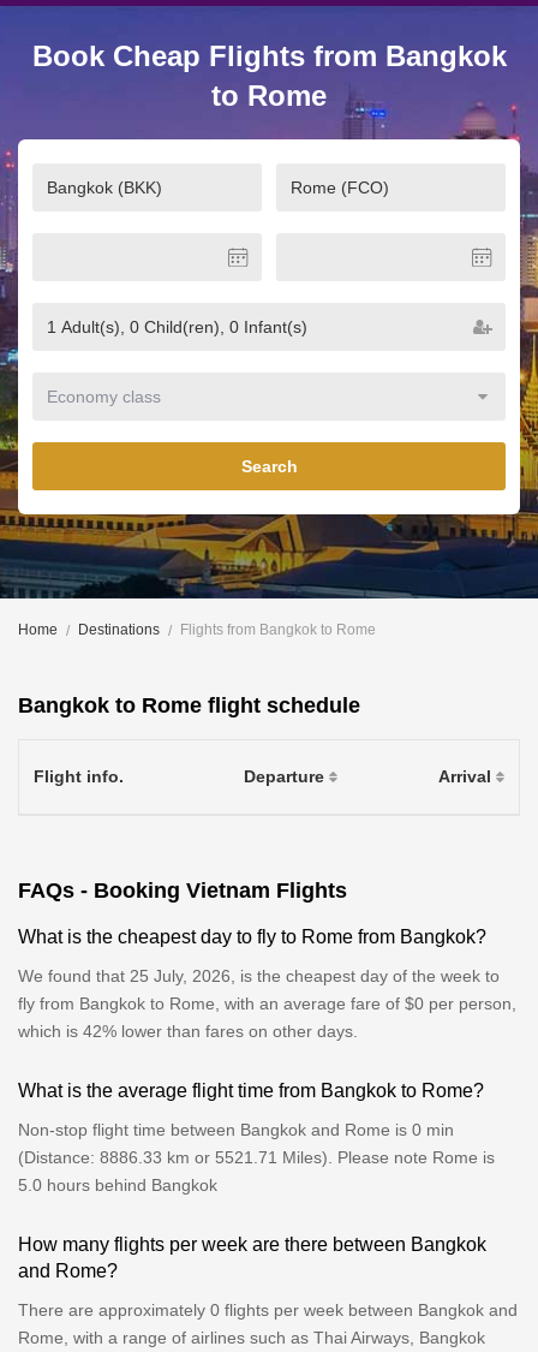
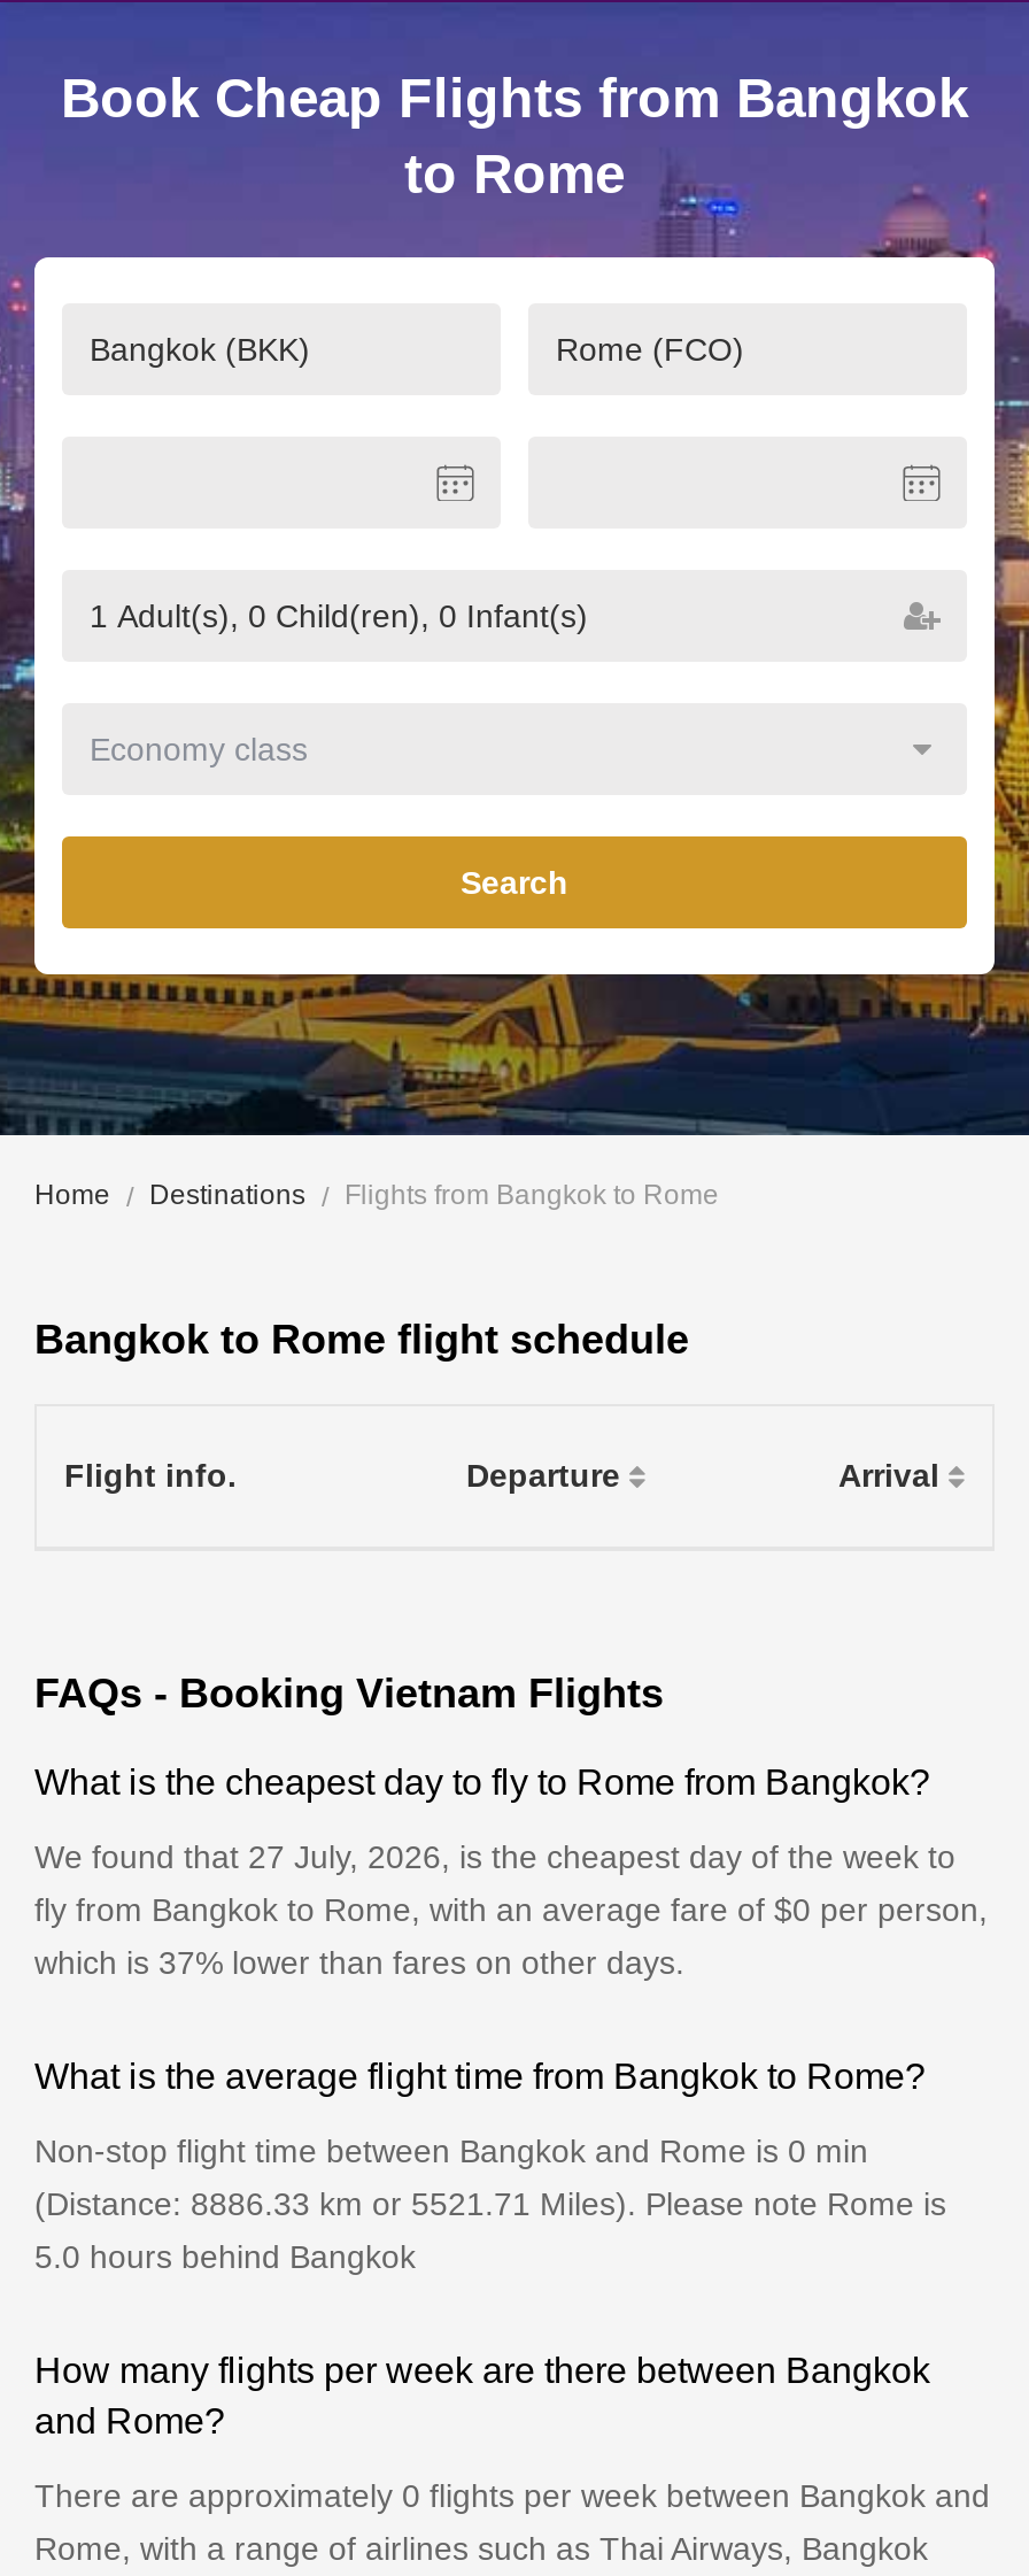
[18,966,500,985] We found that 25 July, 2026, is the cheapest day of the week to -> [34,1838,955,1875] We found that 27 July, 2026, is the cheapest day of the week to
[18,1021,358,1040] which is 42% lower than fares on other days. -> [34,1944,684,1980] which is 37% lower than fares on other days.

